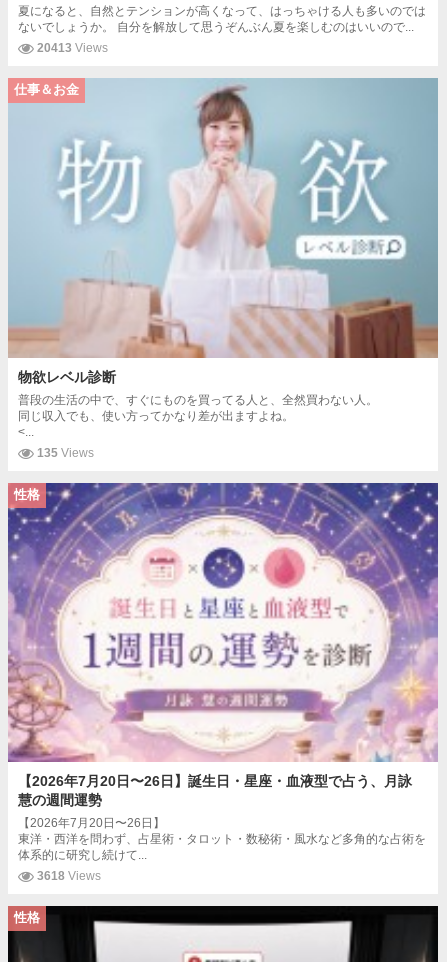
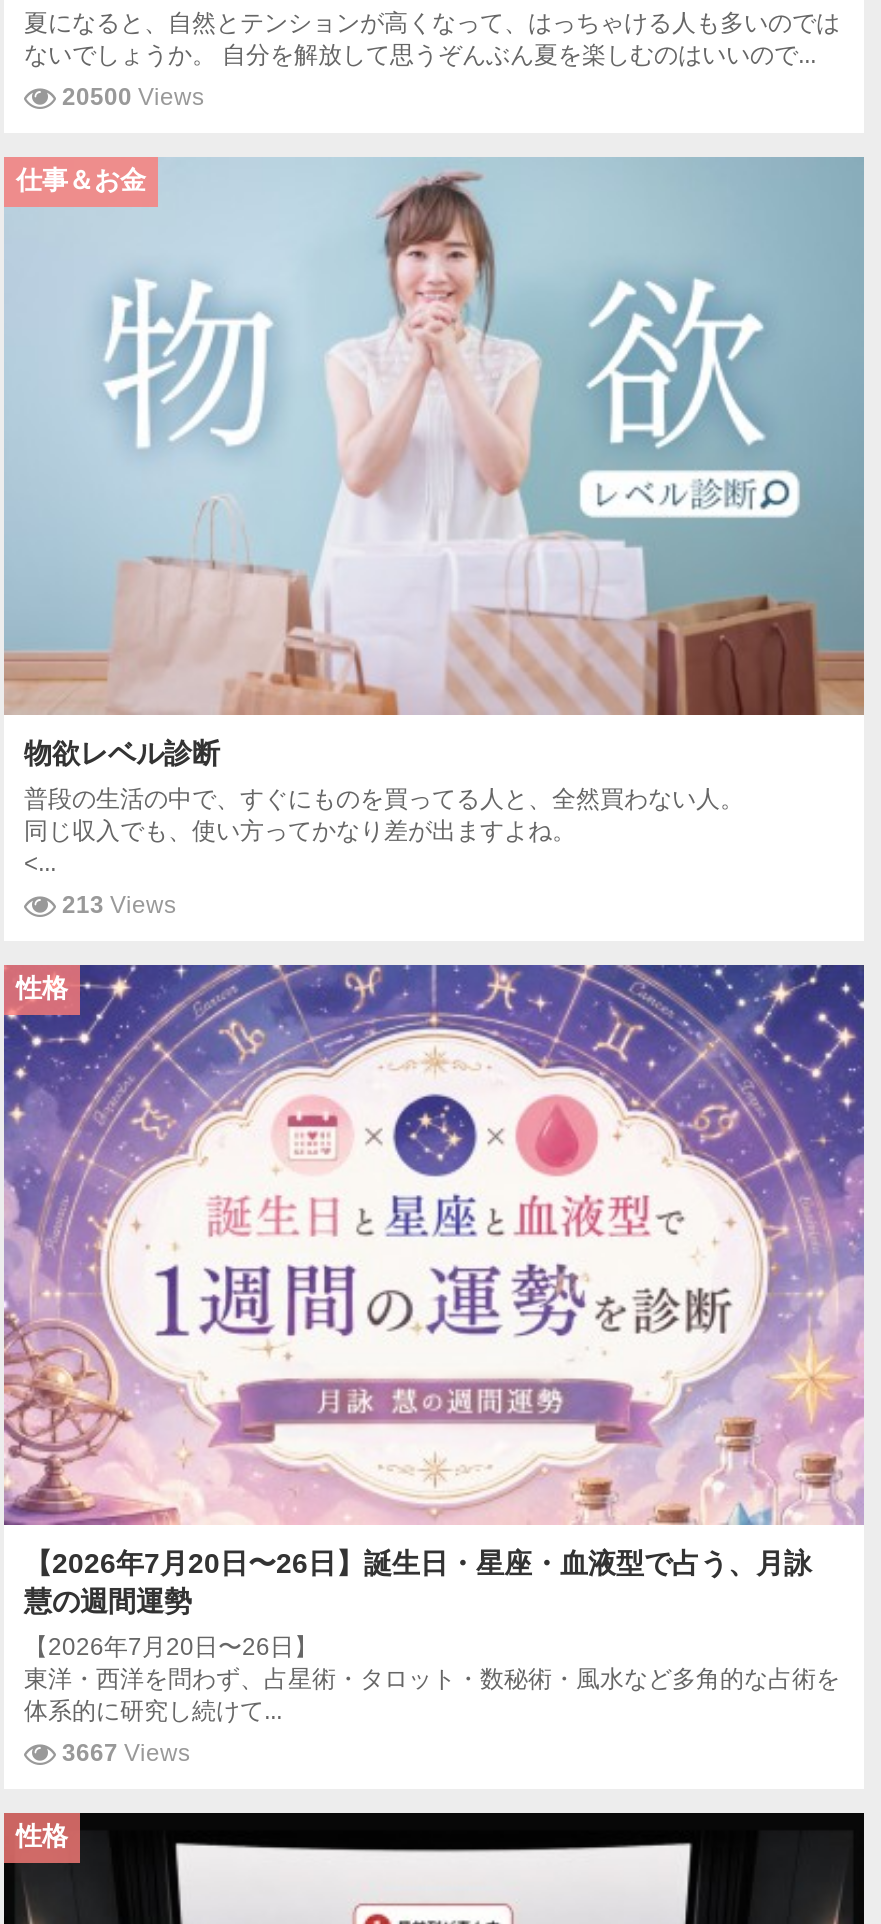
[37,41,108,55] 20413 Views -> [62,83,204,111] 20500 Views
[37,446,94,460] 135 Views -> [62,892,176,920] 213 Views
[37,869,101,883] 3618 Views -> [62,1739,190,1767] 3667 Views

